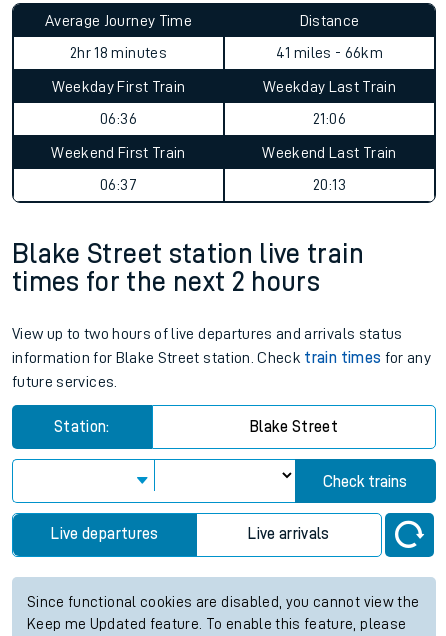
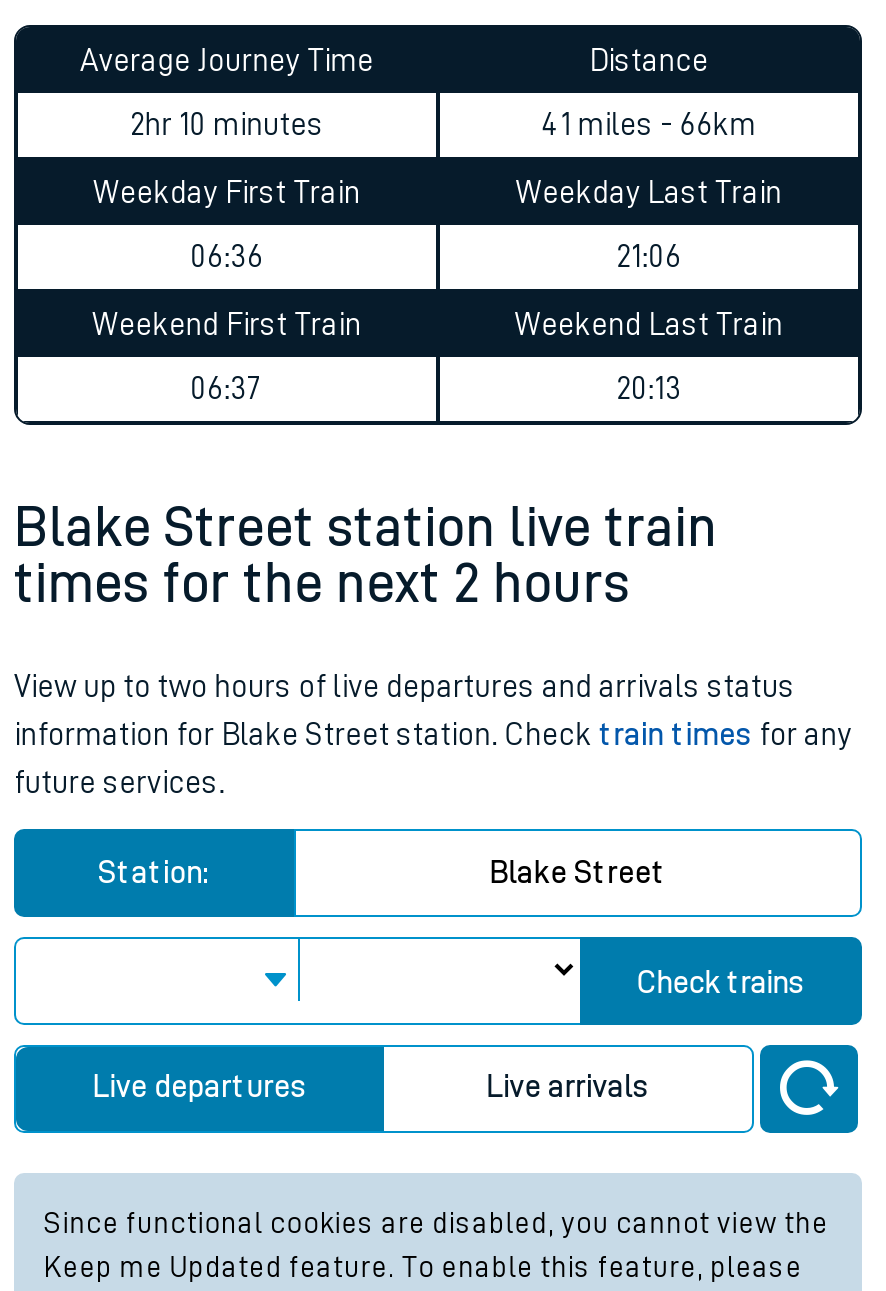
[70,45,167,61] 2hr 18 minutes -> [130,109,324,141] 2hr 10 minutes

